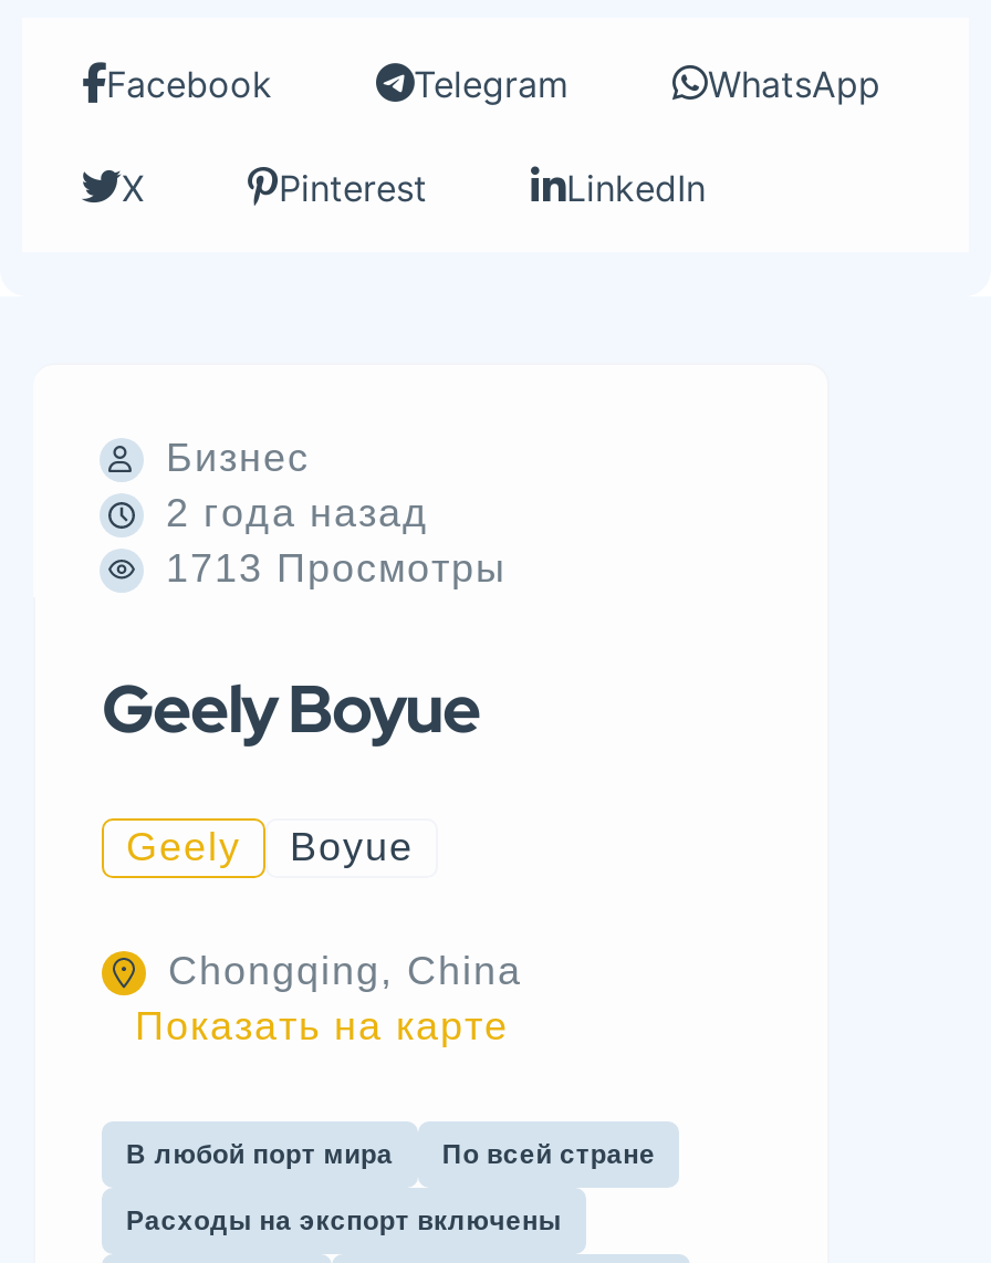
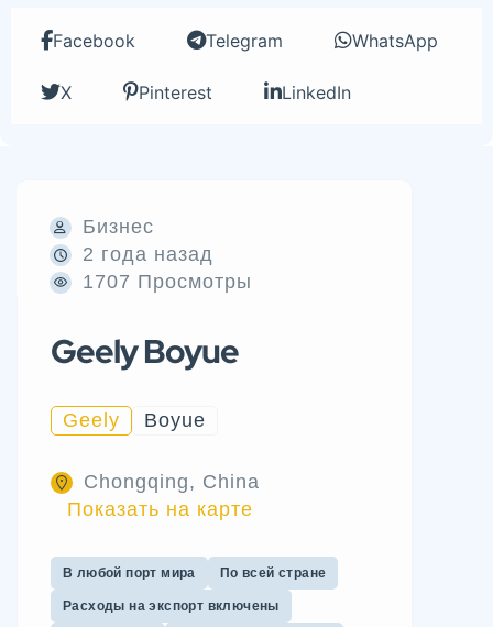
[166,547,507,591] 1713 Просмотры -> [83,271,252,293] 1707 Просмотры

